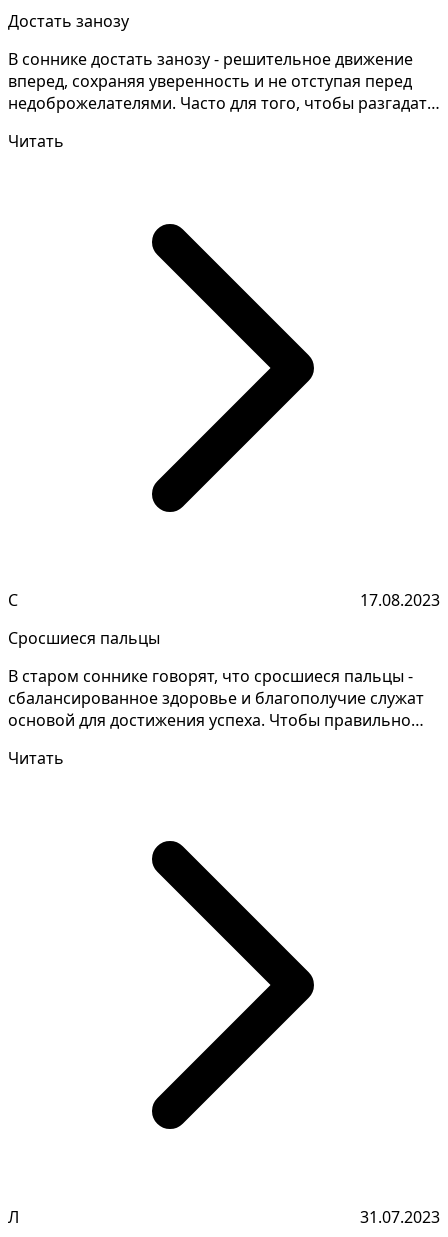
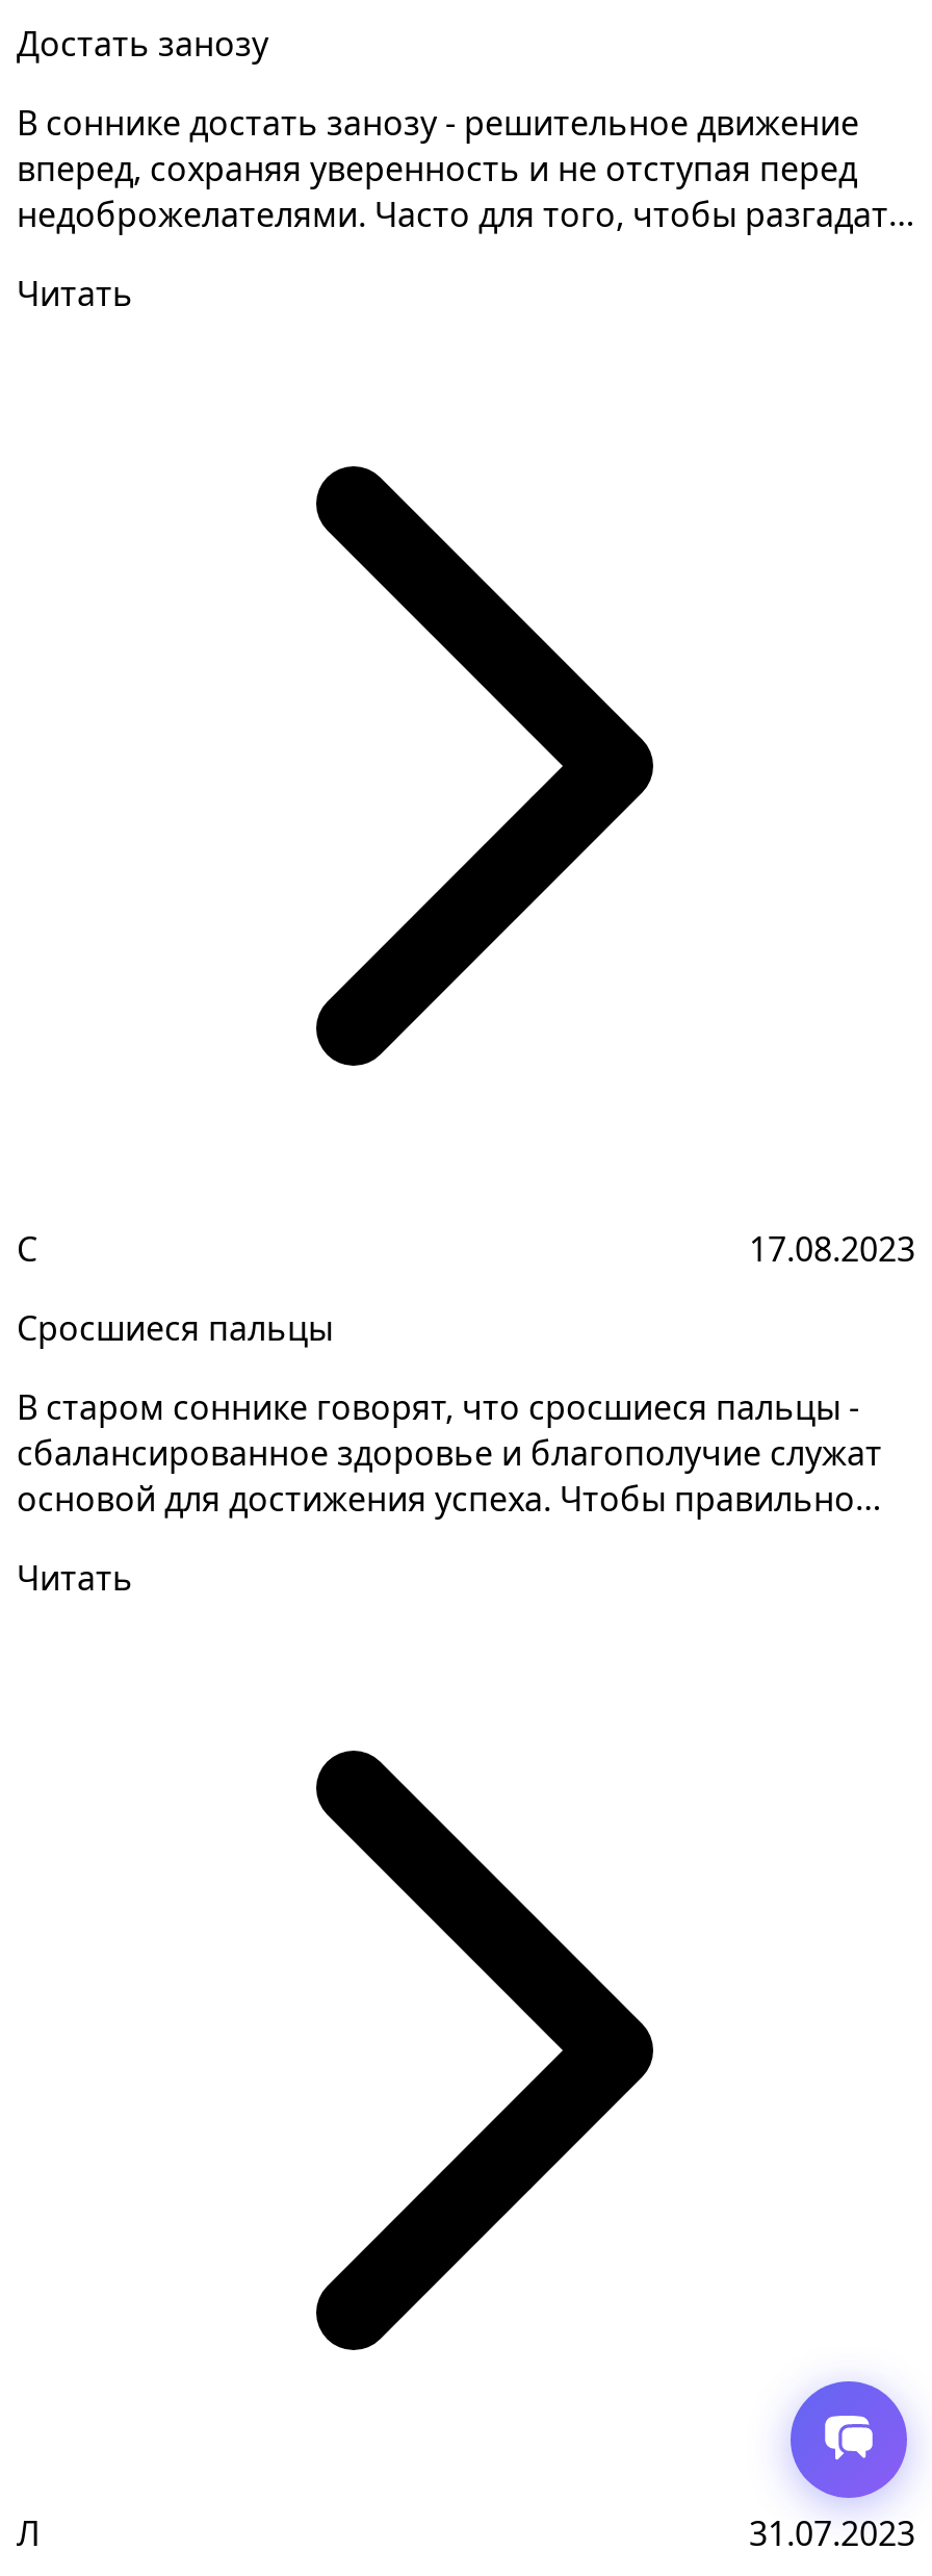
none -> [786,2379,911,2504] [image]

